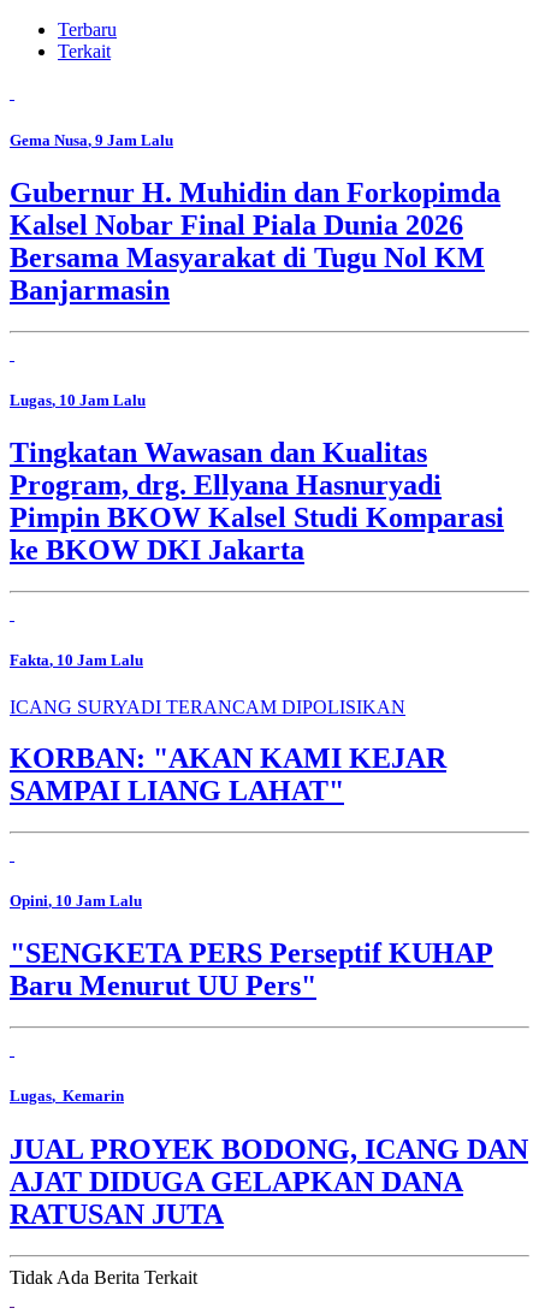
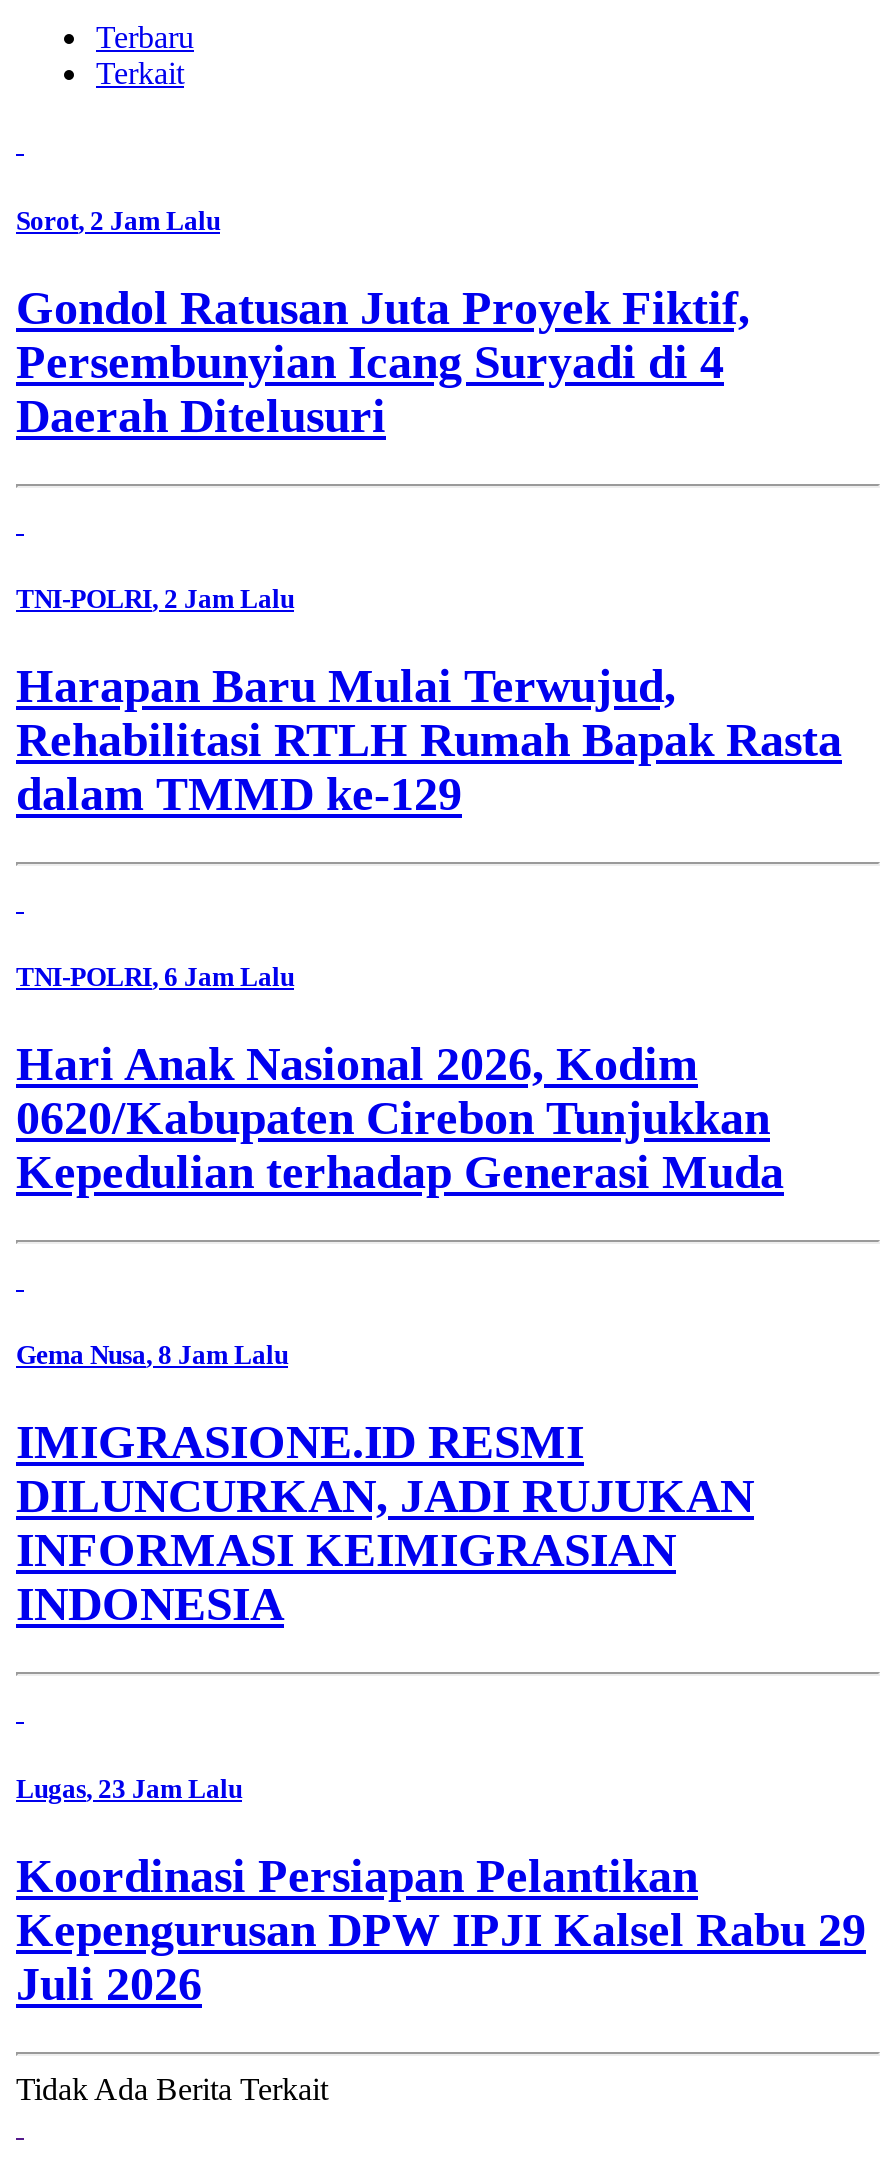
[10,131,500,305] Gema Nusa, 9 Jam Lalu | Gubernur H. Muhidin dan Forkopimda | Kalsel Nobar Final Piala Dunia 2026 | Bersama Masyarakat di Tugu Nol KM | Banjarmasin -> [16,205,750,441] Sorot, 2 Jam Lalu | Gondol Ratusan Juta Proyek Fiktif, | Persembunyian Icang Suryadi di 4 | Daerah Ditelusuri
[10,391,504,565] Lugas, 10 Jam Lalu | Tingkatan Wawasan dan Kualitas | Program, drg. Ellyana Hasnuryadi | Pimpin BKOW Kalsel Studi Komparasi | ke BKOW DKI Jakarta -> [16,584,842,820] TNI-POLRI, 2 Jam Lalu | Harapan Baru Mulai Terwujud, | Rehabilitasi RTLH Rumah Bapak Rasta | dalam TMMD ke-129
[10,651,446,806] Fakta, 10 Jam Lalu | ICANG SURYADI TERANCAM DIPOLISIKAN | KORBAN: "AKAN KAMI KEJAR | SAMPAI LIANG LAHAT" -> [16,962,784,1198] TNI-POLRI, 6 Jam Lalu | Hari Anak Nasional 2026, Kodim | 0620/Kabupaten Cirebon Tunjukkan | Kepedulian terhadap Generasi Muda
[10,892,493,1002] Opini, 10 Jam Lalu | "SENGKETA PERS Perseptif KUHAP | Baru Menurut UU Pers" -> [16,1341,754,1631] Gema Nusa, 8 Jam Lalu | IMIGRASIONE.ID RESMI | DILUNCURKAN, JADI RUJUKAN | INFORMASI KEIMIGRASIAN | INDONESIA
[10,1087,528,1229] Lugas, Kemarin | JUAL PROYEK BODONG, ICANG DAN | AJAT DIDUGA GELAPKAN DANA | RATUSAN JUTA -> [16,1773,866,2009] Lugas, 23 Jam Lalu | Koordinasi Persiapan Pelantikan | Kepengurusan DPW IPJI Kalsel Rabu 29 | Juli 2026

